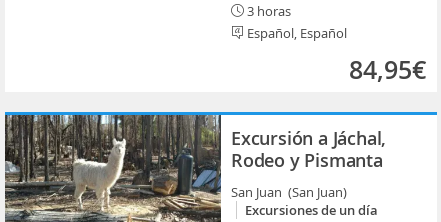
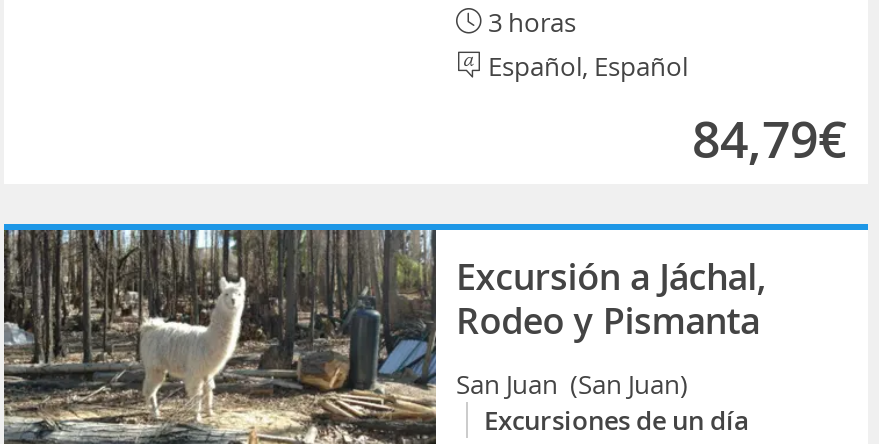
[349,53,427,87] 84,95€ -> [692,106,848,174] 84,79€

